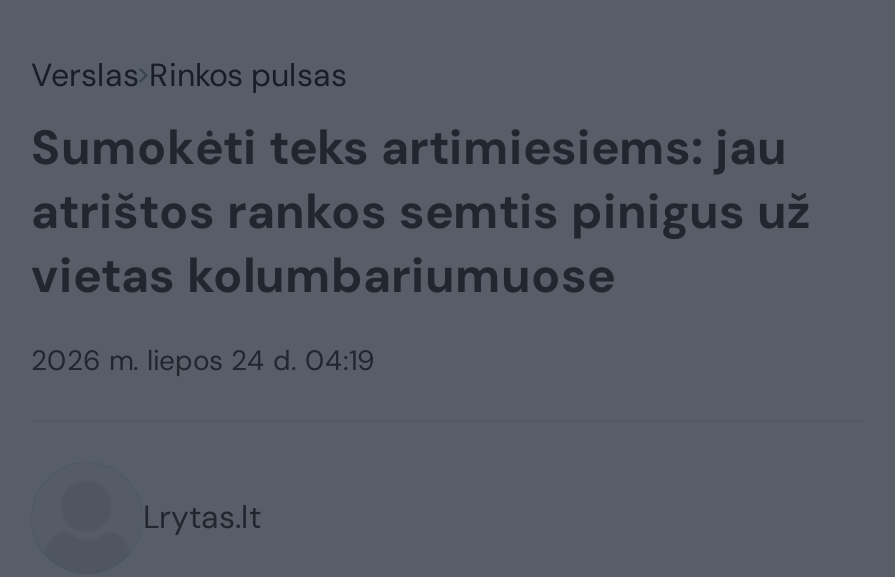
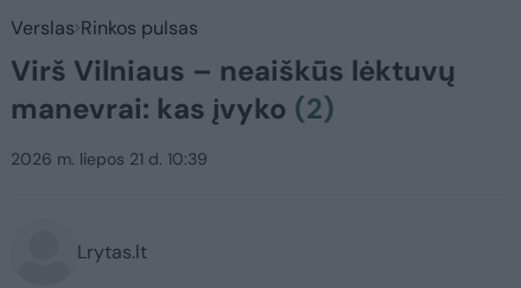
[31,116,811,306] Sumokėti teks artimiesiems: jau | atrištos rankos semtis pinigus už | vietas kolumbariumuose -> [11,52,456,127] Virš Vilniaus – neaiškūs lėktuvų | manevrai: kas įvyko (2)
[31,342,375,378] 2026 m. liepos 24 d. 04:19 -> [11,148,208,170] 2026 m. liepos 21 d. 10:39

